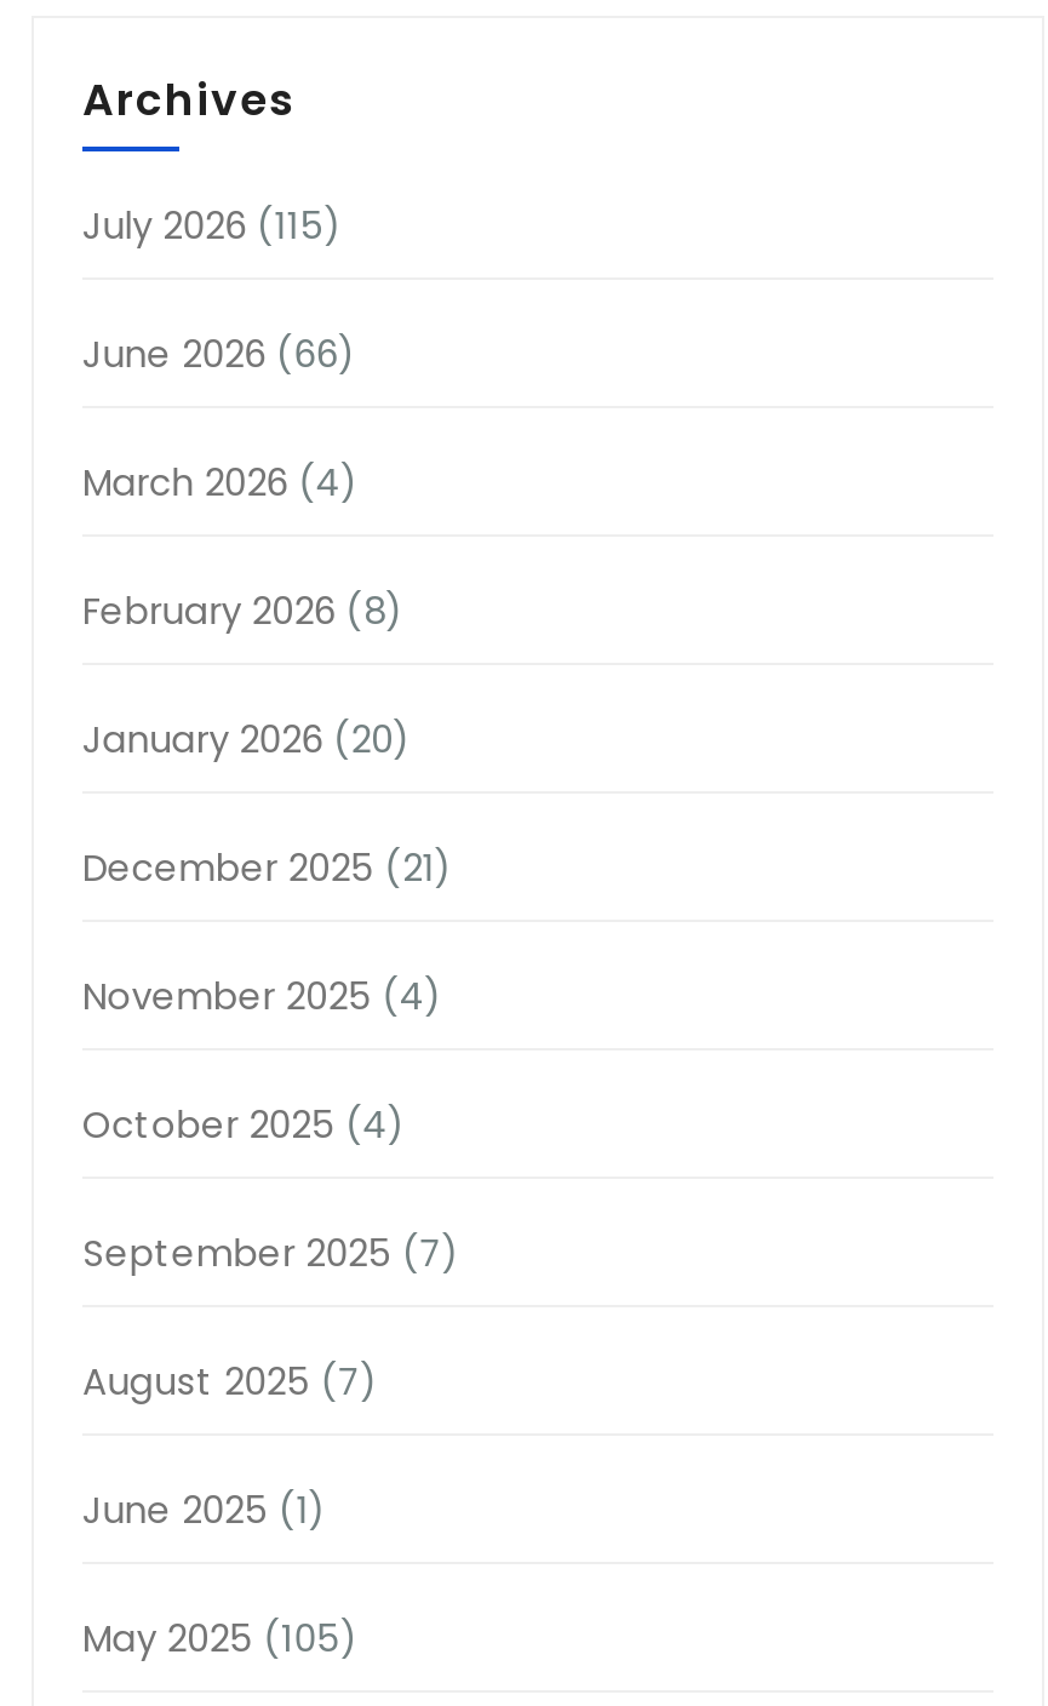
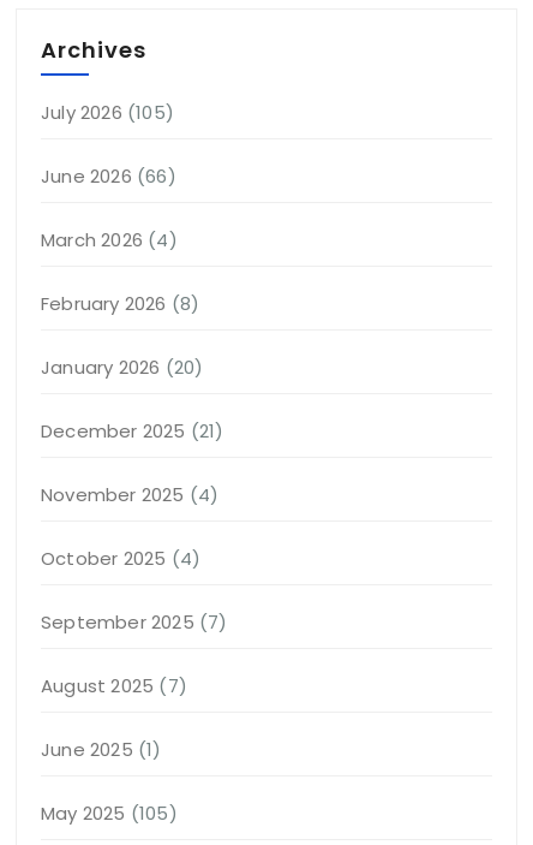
[82,200,342,251] July 2026 (115) -> [41,100,174,125] July 2026 (105)

